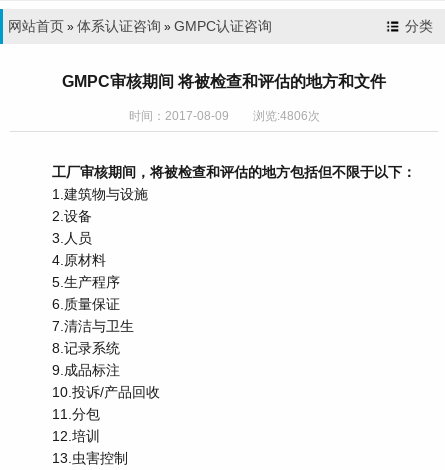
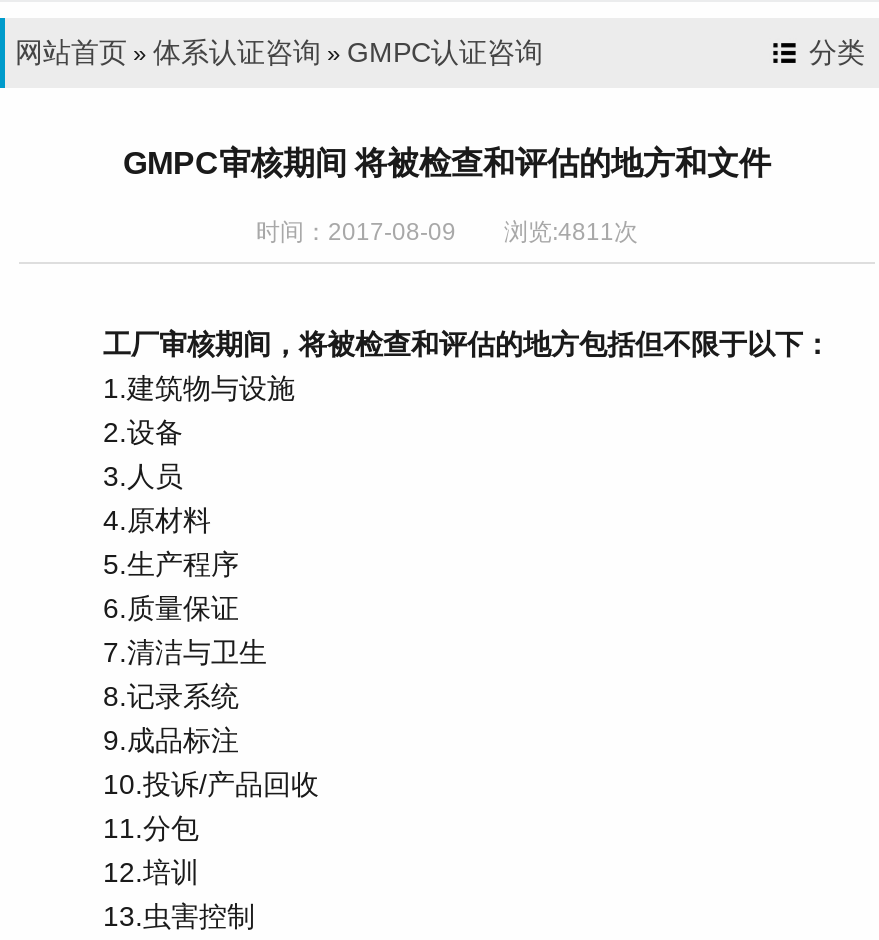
[128,109,319,123] 时间：2017-08-09 浏览:4806次 -> [256,218,638,246] 时间：2017-08-09 浏览:4811次

